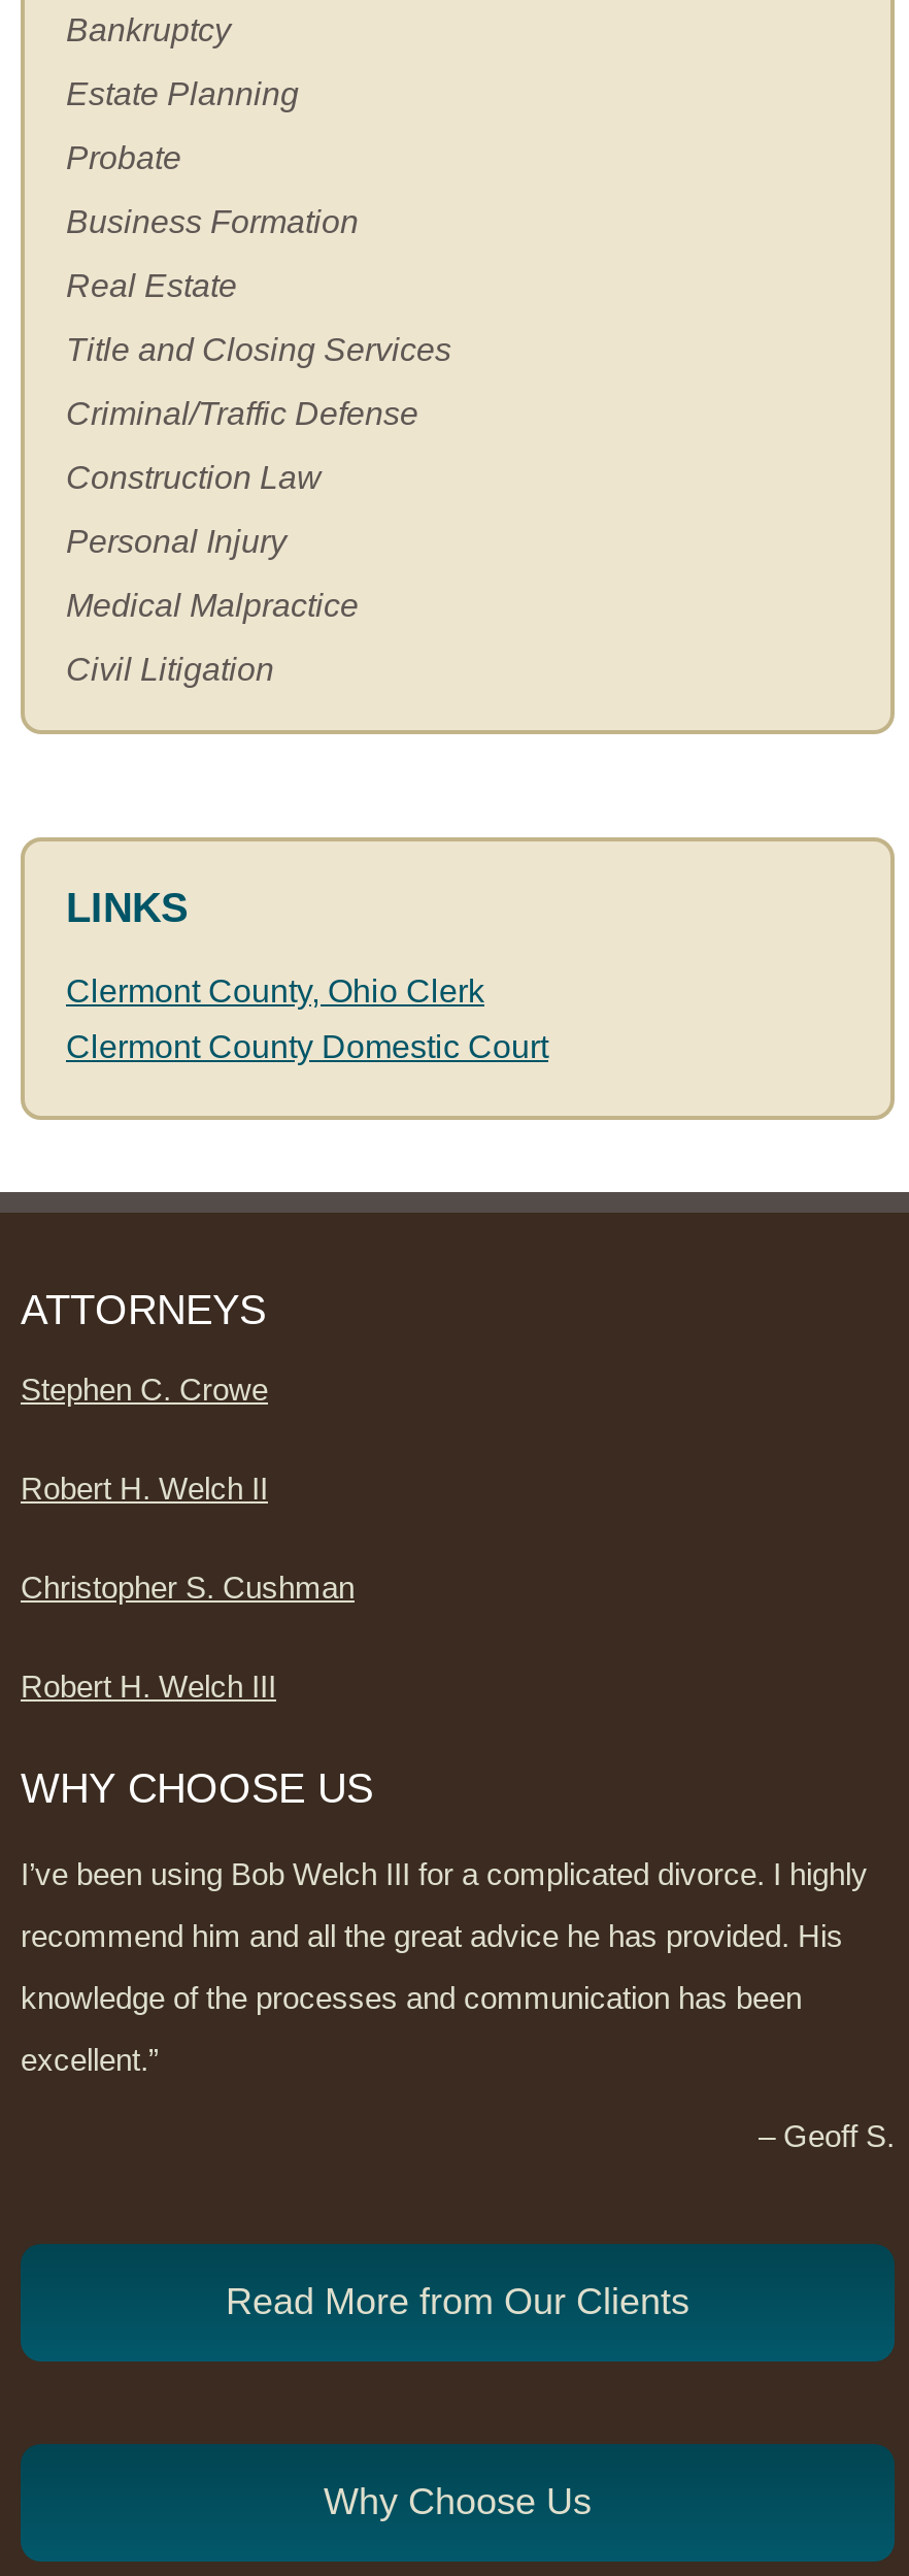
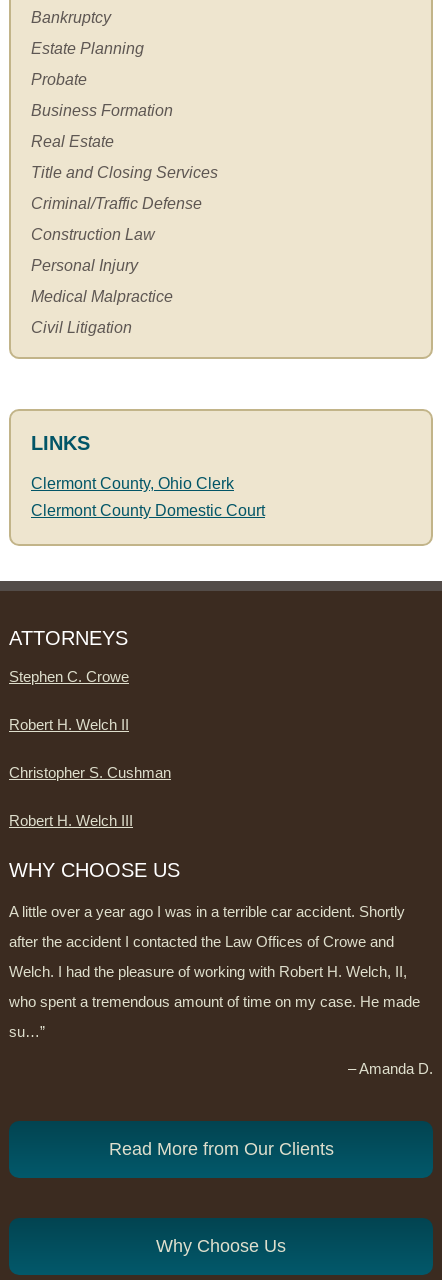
[21,1856,895,2153] I’ve been using Bob Welch III for a complicated divorce. I highly | recommend him and all the great advice he has provided. His | knowledge of the processes and communication has been | excellent.” | – Geoff S. -> [9,903,433,1077] A little over a year ago I was in a terrible car accident. Shortly | after the accident I contacted the Law Offices of Crowe and | Welch. I had the pleasure of working with Robert H. Welch, II, | who spent a tremendous amount of time on my case. He made | su…” | – Amanda D.

